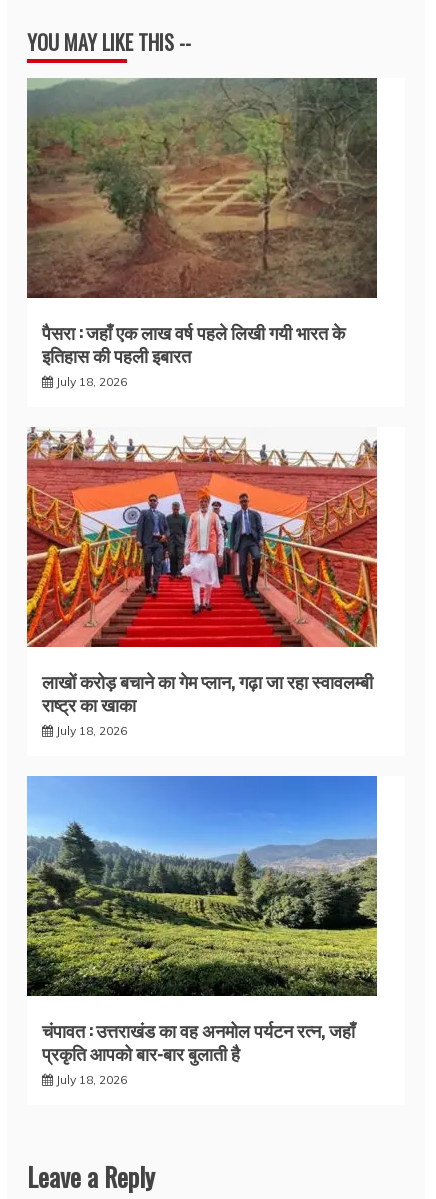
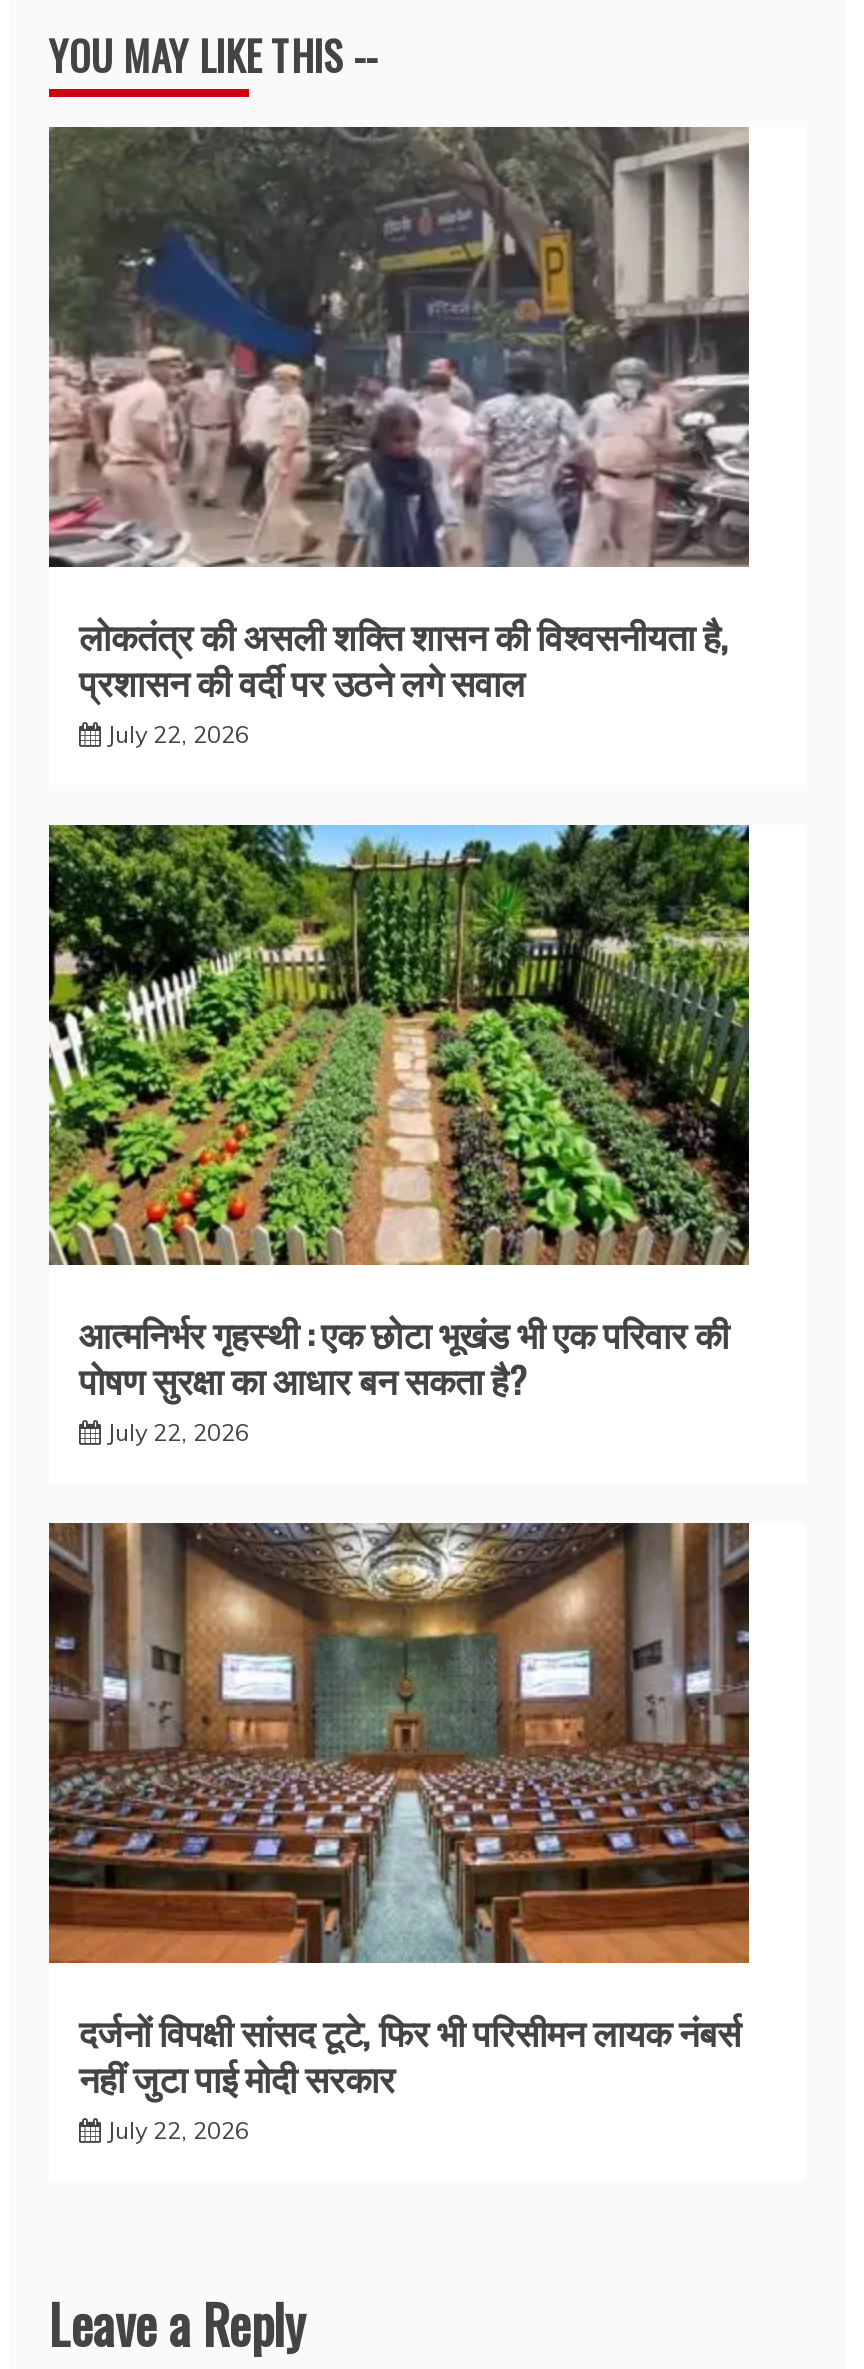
[26,78,377,389] [image] | पैसरा : जहाँ एक लाख वर्ष पहले लिखी गयी भारत के | इतिहास की पहली इबारत | July 18, 2026 -> [47,127,749,748] [image] | लोकतंत्र की असली शक्ति शासन की विश्वसनीयता है, | प्रशासन की वर्दी पर उठने लगे सवाल | July 22, 2026
[26,427,378,738] [image] | लाखों करोड़ बचाने का गेम प्लान, गढ़ा जा रहा स्वावलम्बी | राष्ट्र का खाका | July 18, 2026 -> [47,823,751,1446] [image] | आत्मनिर्भर गृहस्थी : एक छोटा भूखंड भी एक परिवार की | पोषण सुरक्षा का आधार बन सकता है? | July 22, 2026
[26,775,378,1087] [image] | चंपावत : उत्तराखंड का वह अनमोल पर्यटन रत्न, जहाँ | प्रकृति आपको बार-बार बुलाती है | July 18, 2026 -> [47,1521,751,2144] [image] | दर्जनों विपक्षी सांसद टूटे, फिर भी परिसीमन लायक नंबर्स | नहीं जुटा पाई मोदी सरकार | July 22, 2026

